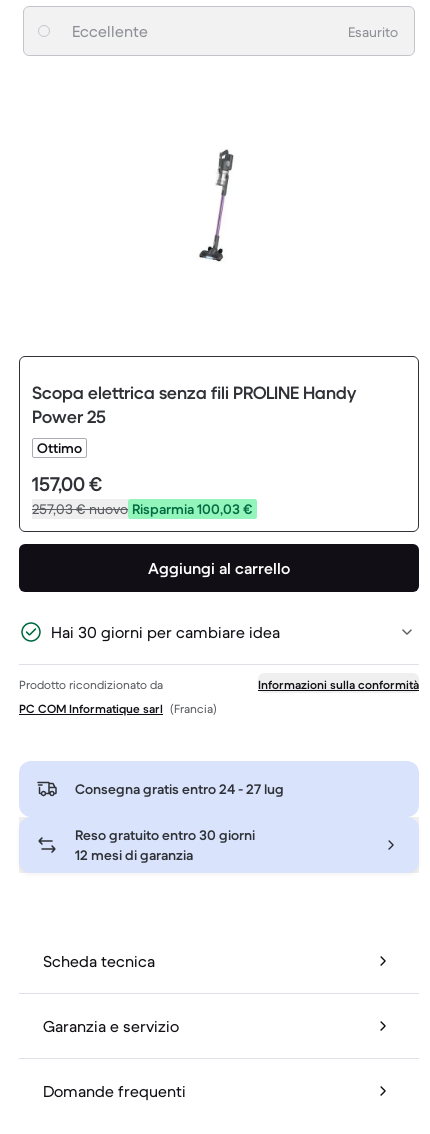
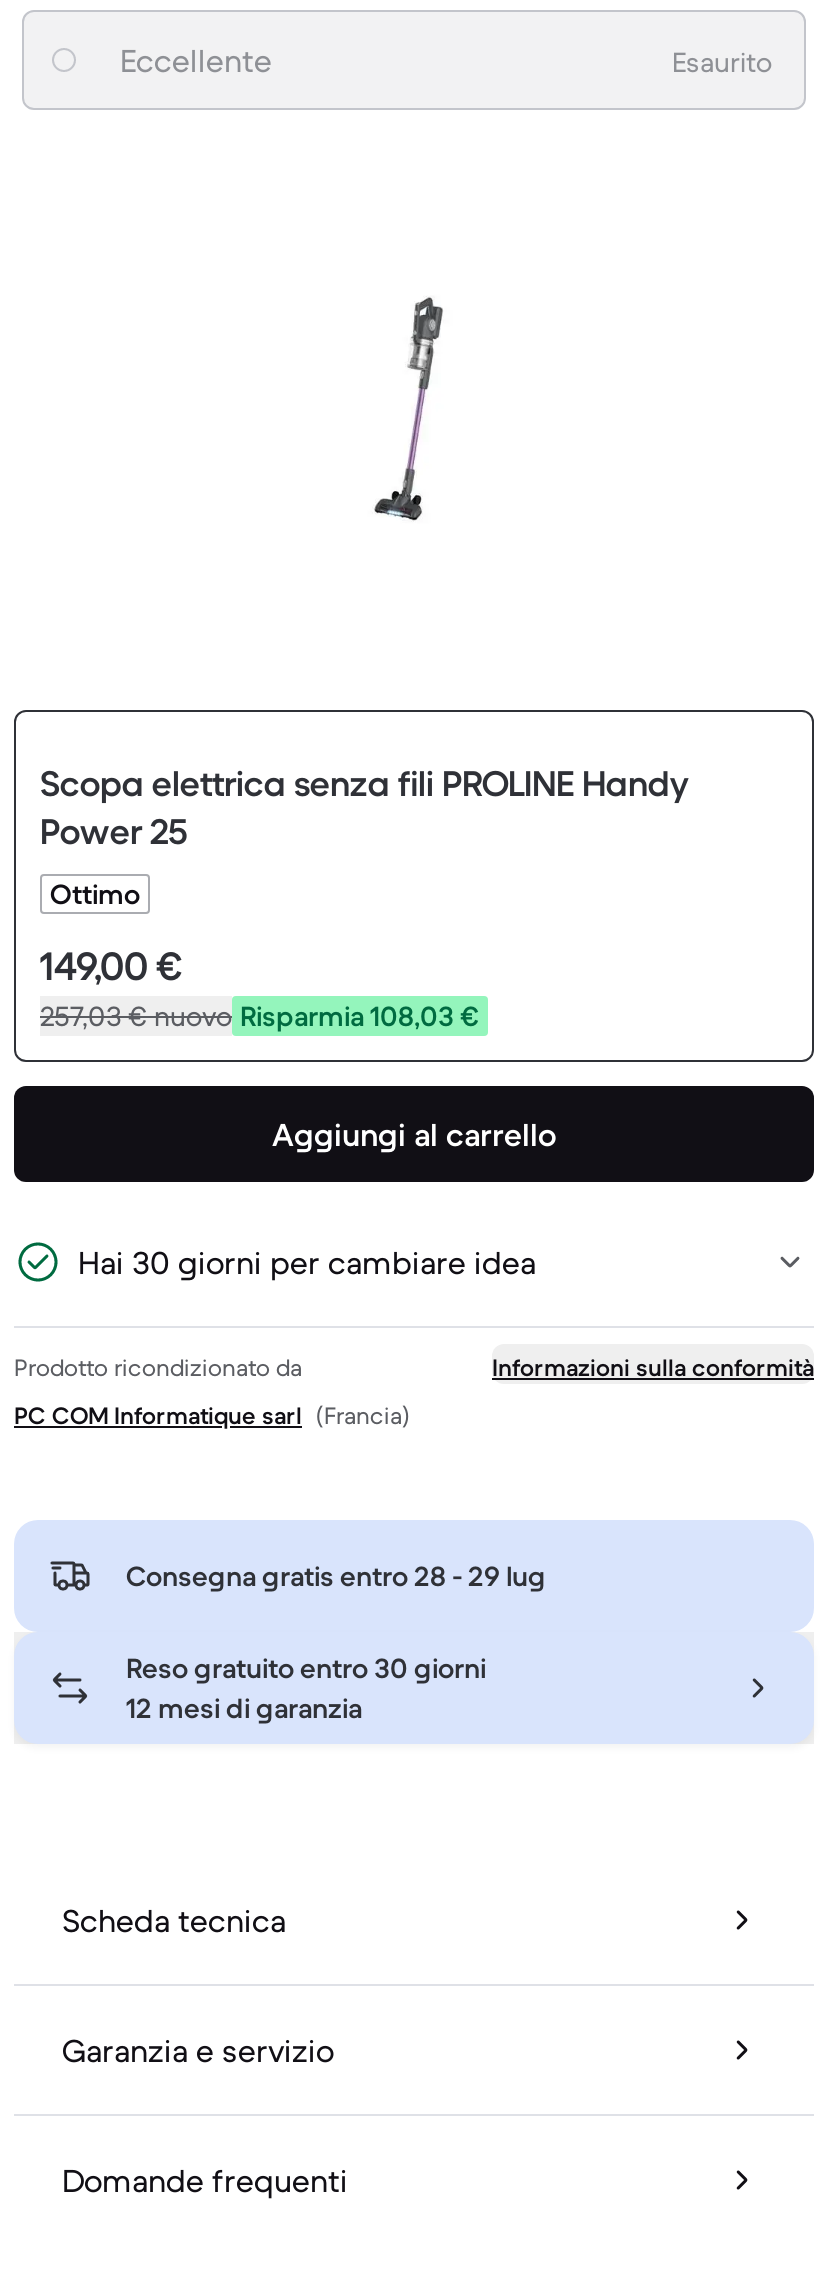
[32,472,102,497] 157,00 € -> [40,943,182,993] 149,00 €
[32,500,253,518] 257,03 €nuovo Risparmia 100,03 € -> [40,999,480,1035] 257,03 €nuovo Risparmia 108,03 €
[75,780,284,798] Consegna gratis entro 24 - 27 lug -> [126,1559,546,1595] Consegna gratis entro 28 - 29 lug

